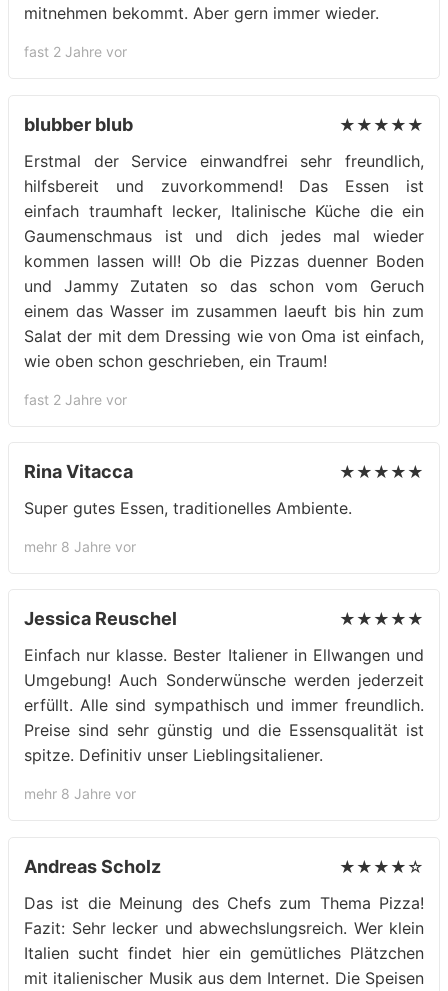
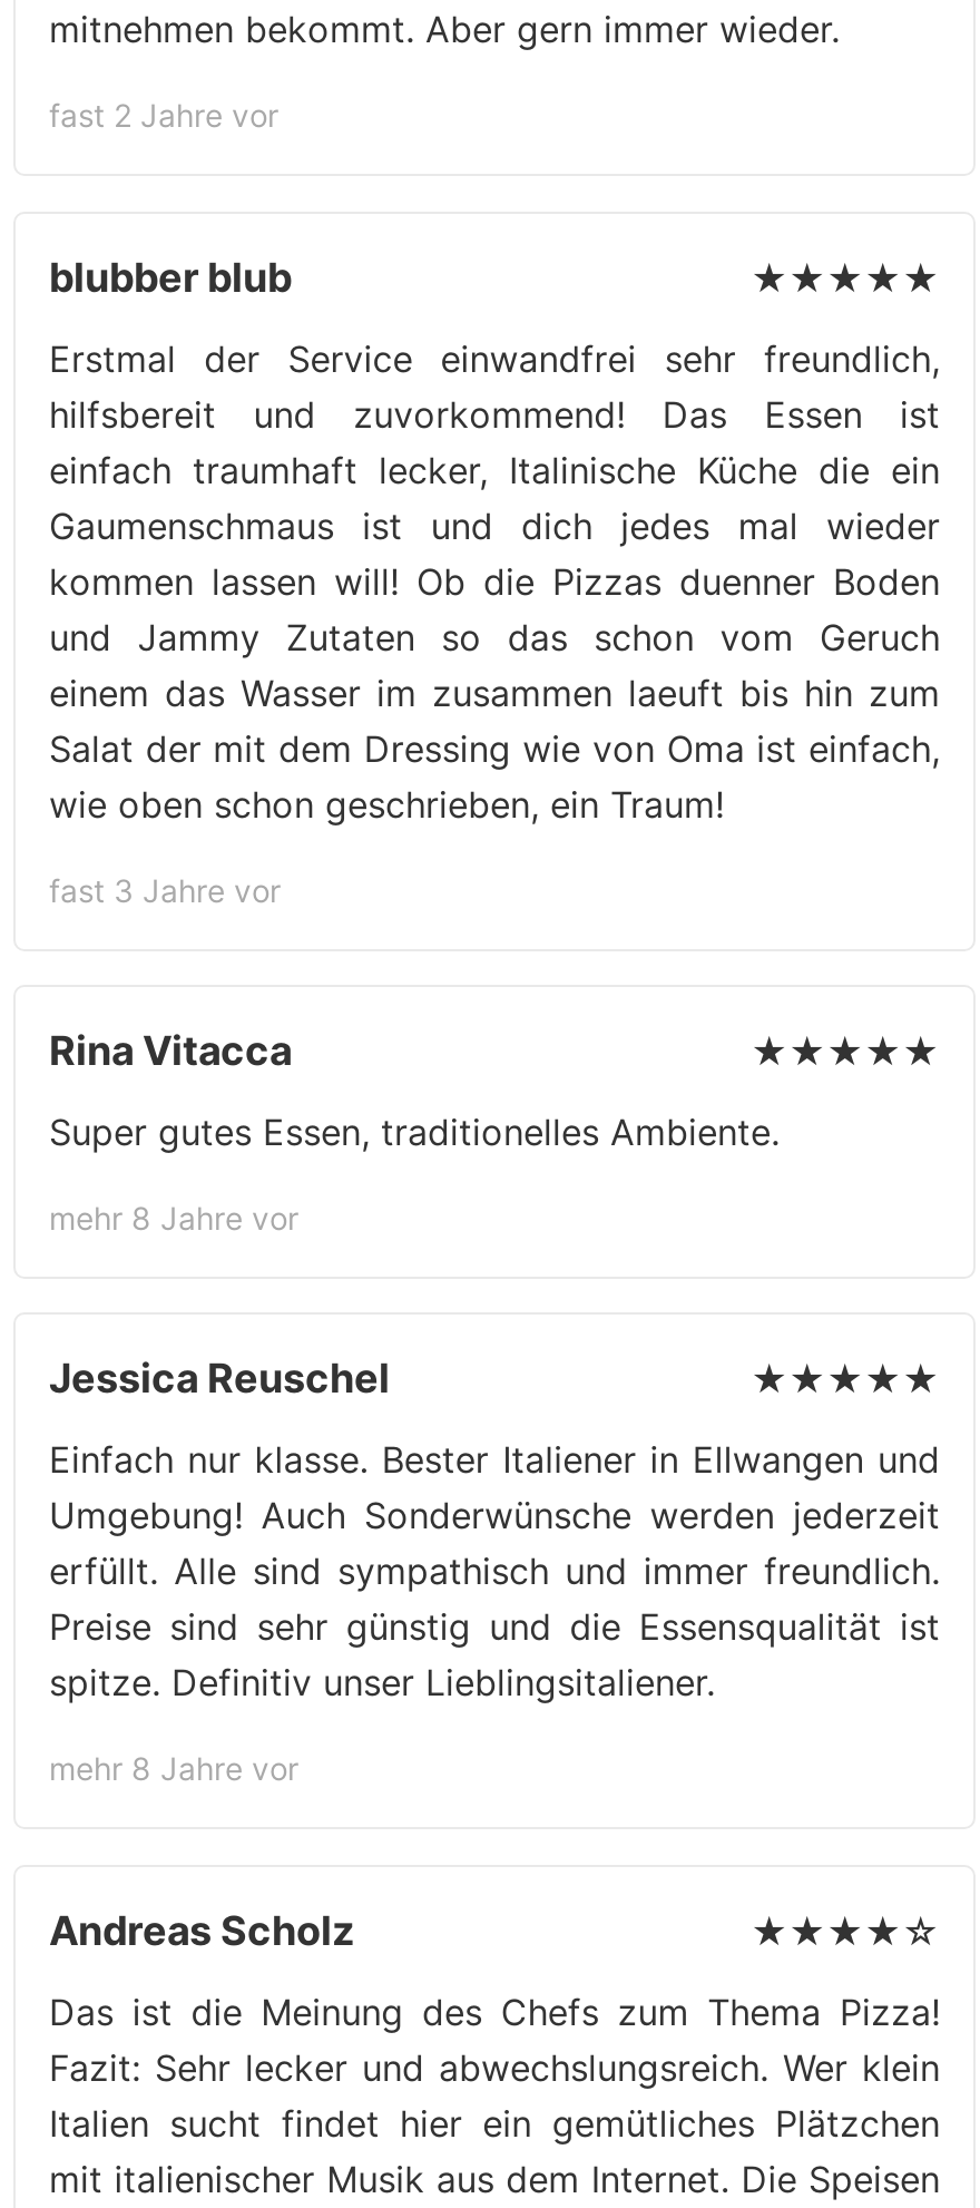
[24,391,127,408] fast 2 Jahre vor -> [49,871,281,909] fast 3 Jahre vor

